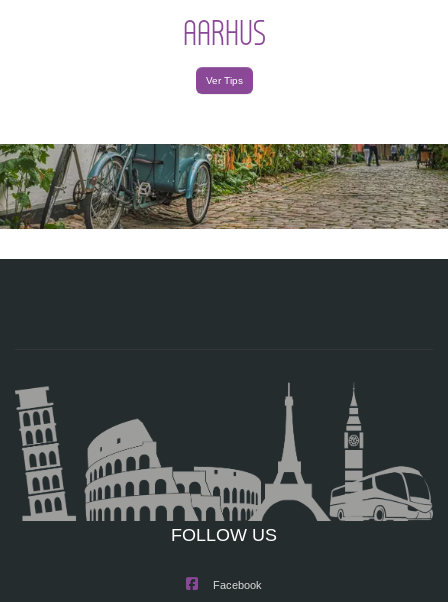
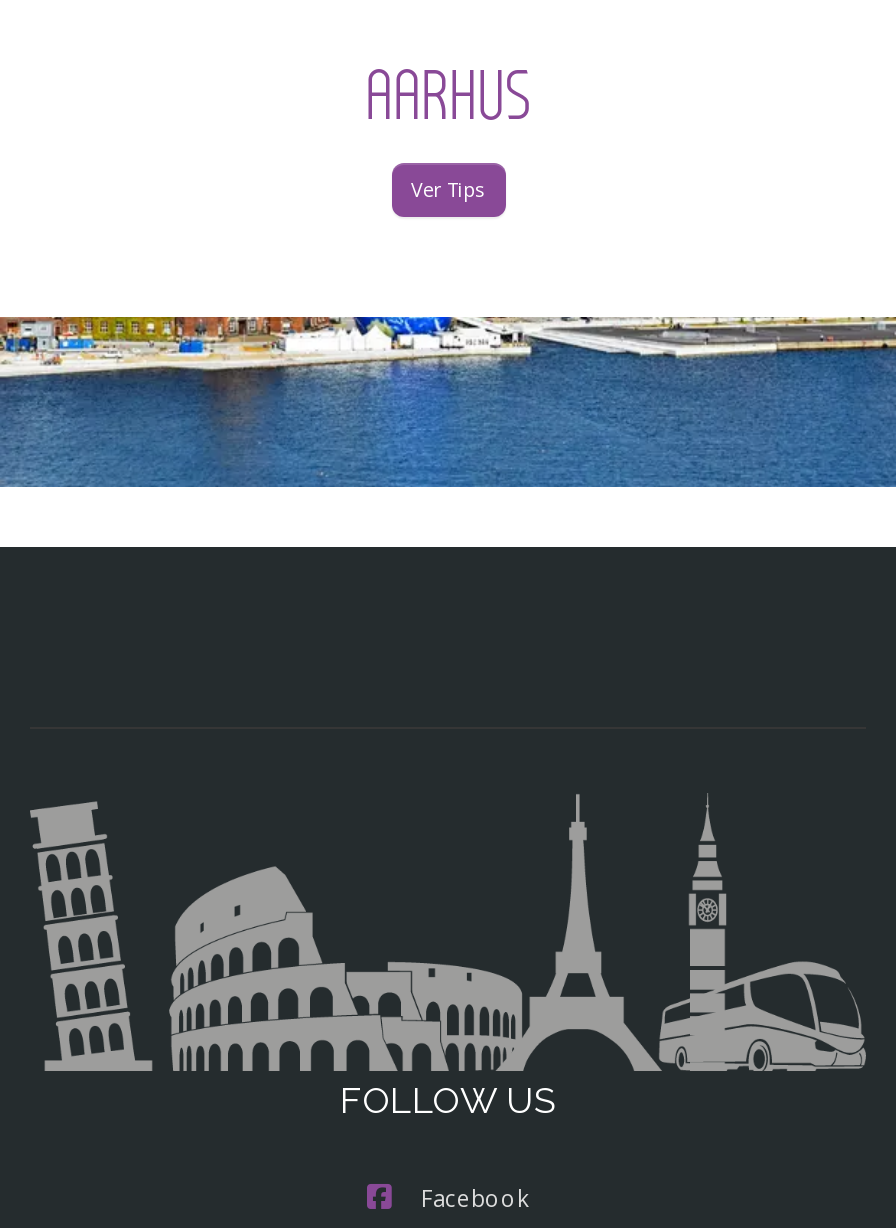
[3,143,445,230] [image] -> [6,315,890,489] [image]

